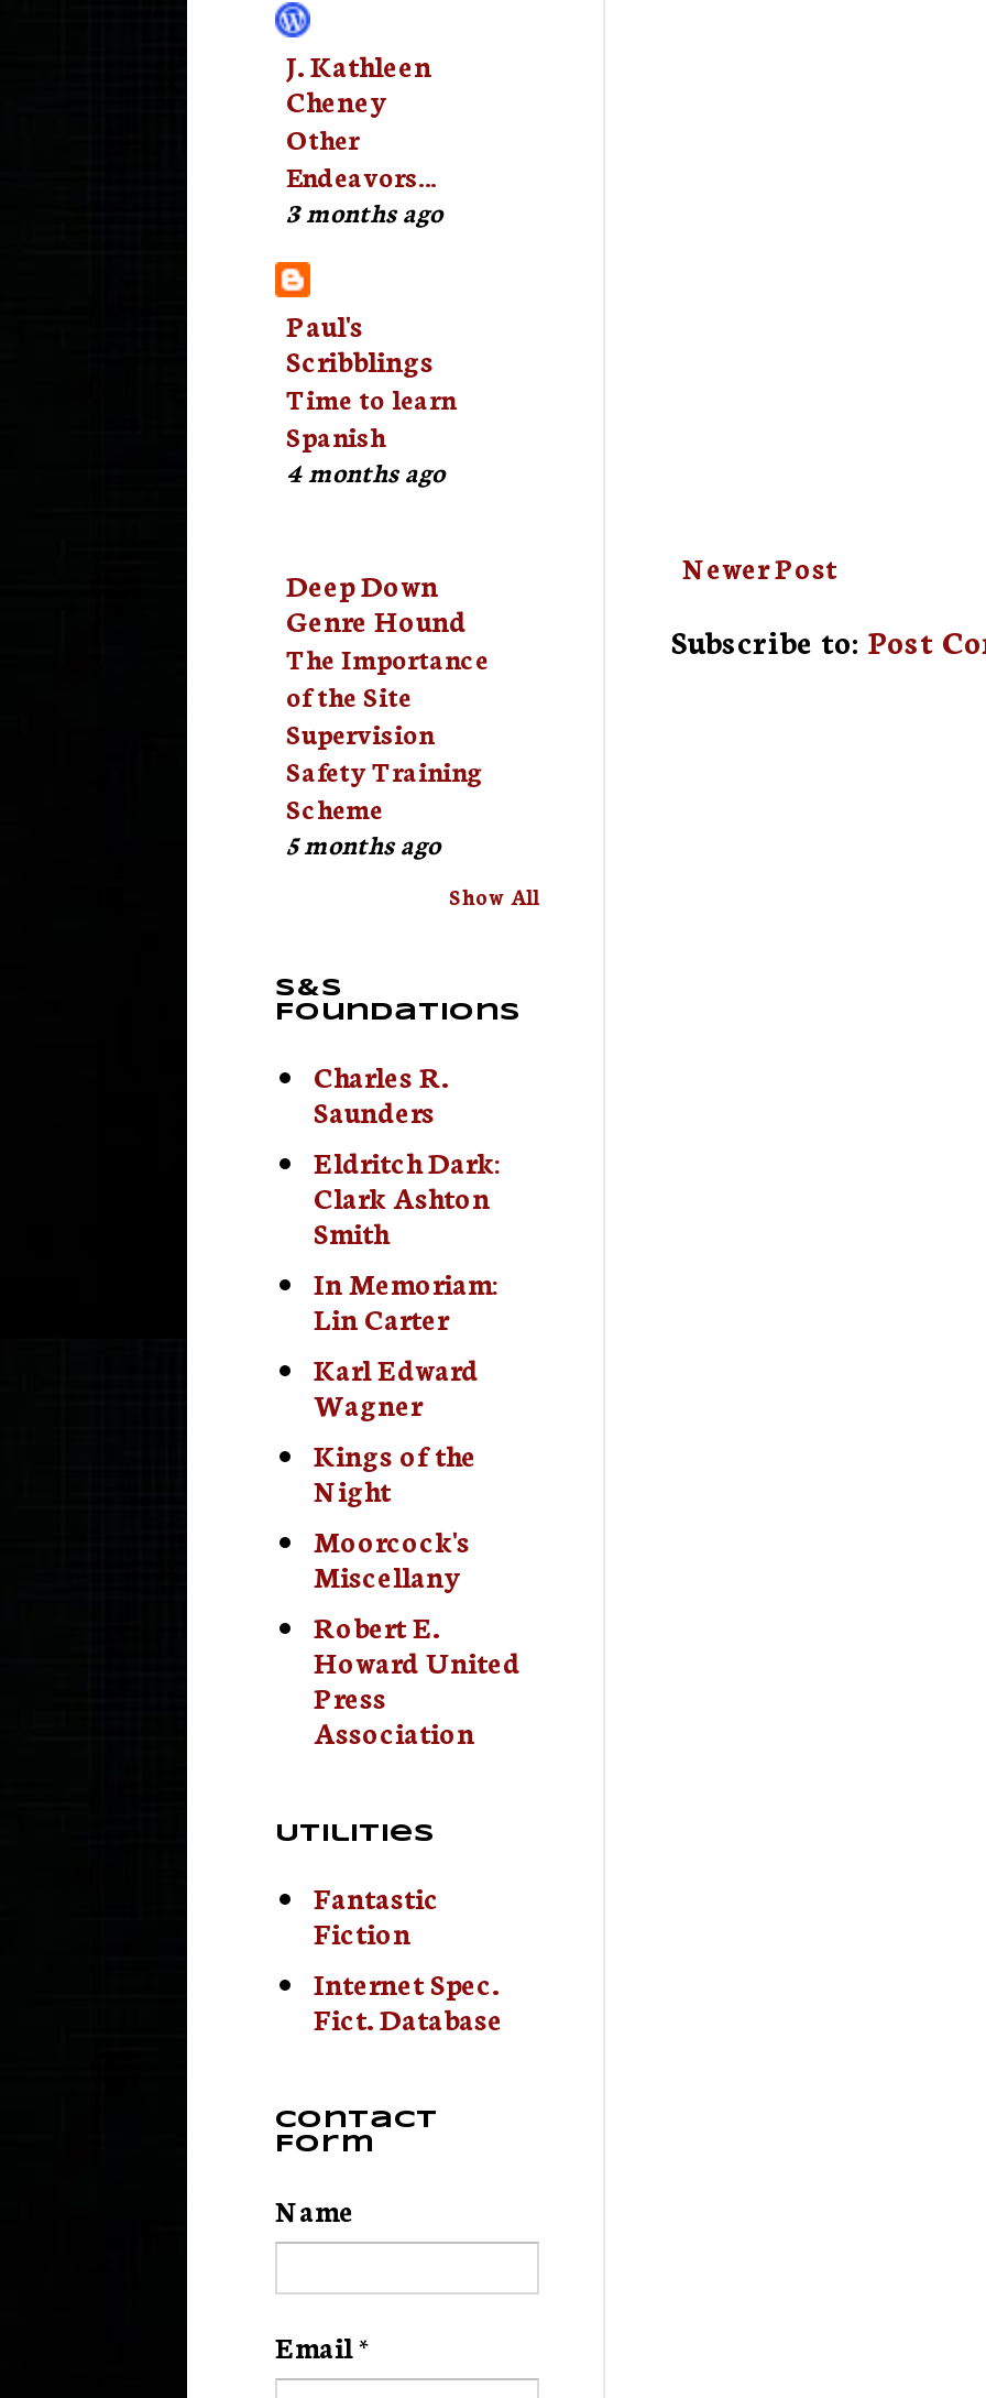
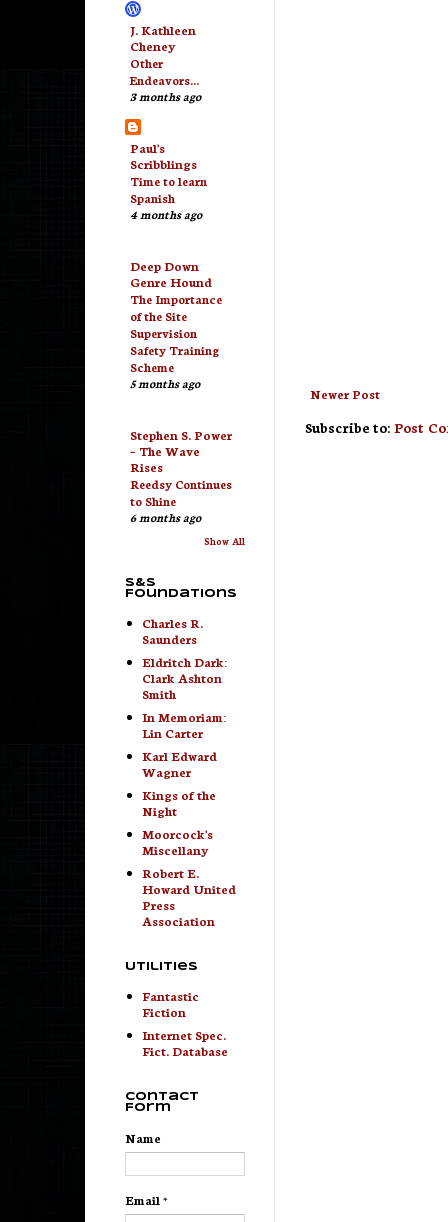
none -> [130,425,232,524] Stephen S. Power | – The Wave | Rises | Reedsy Continues | to Shine | 6 months ago

